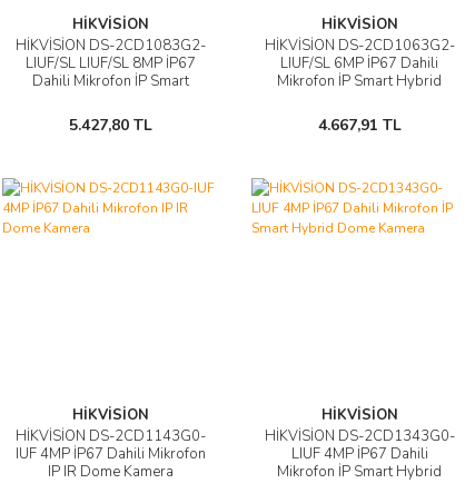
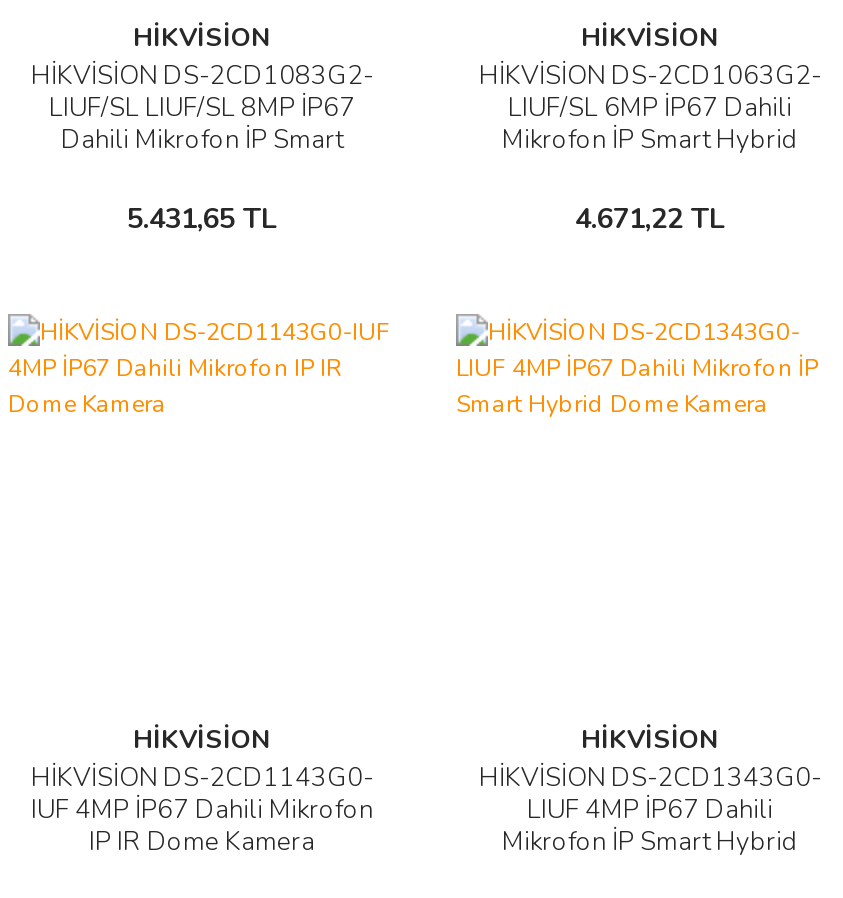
[68,115,152,136] 5.427,80 TL -> [127,200,277,238] 5.431,65 TL
[318,115,401,136] 4.667,91 TL -> [575,200,725,238] 4.671,22 TL

